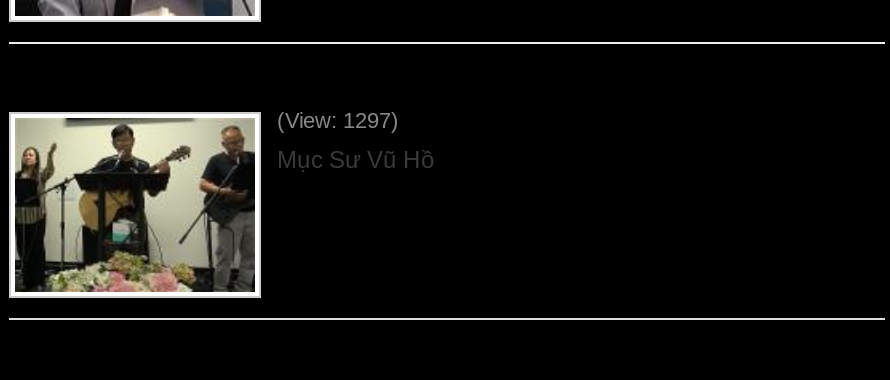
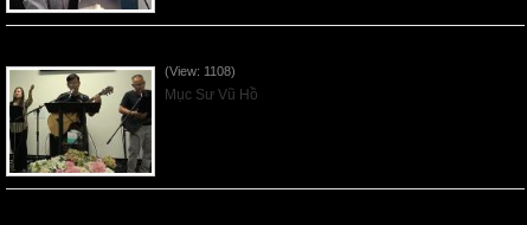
[277,108,399,132] (View: 1297) -> [165,64,236,78] (View: 1108)

